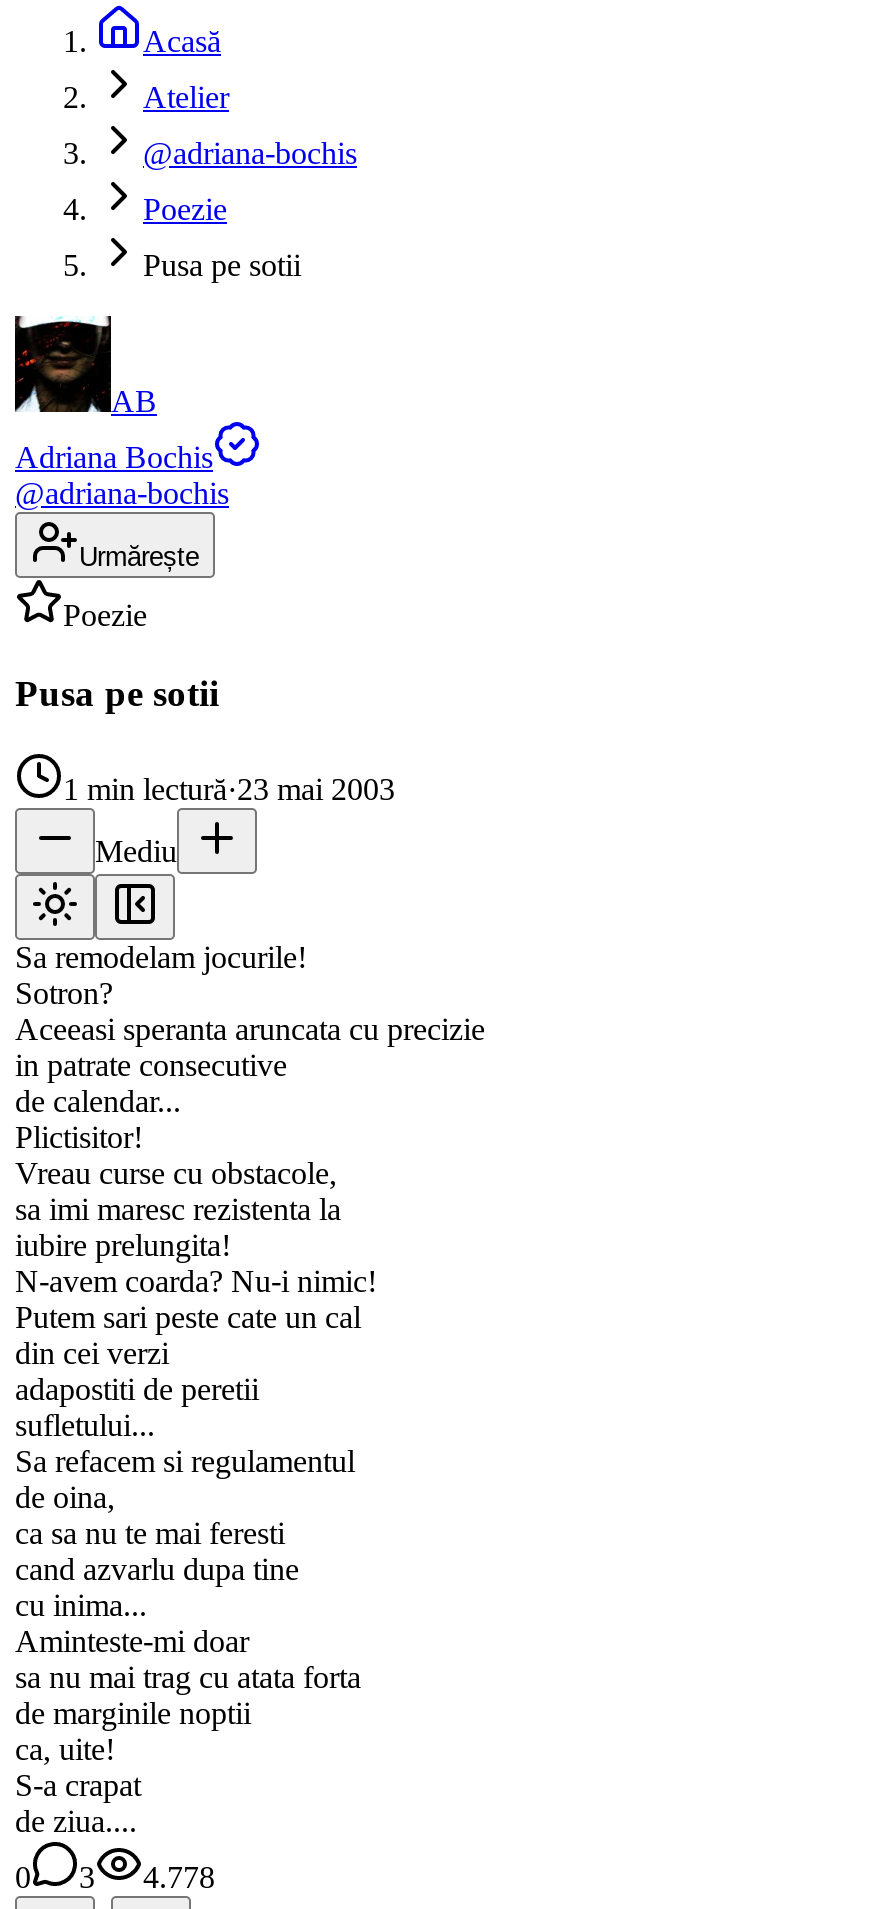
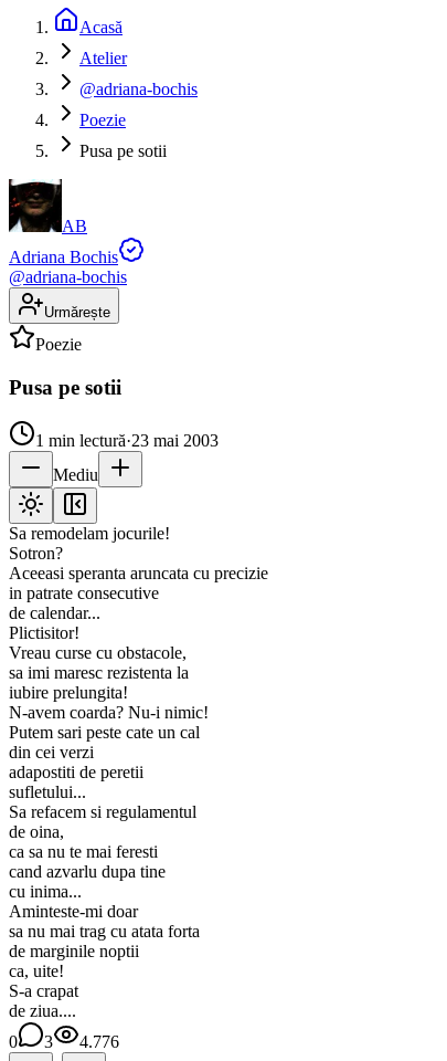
[15,1861,215,1895] 0 3 4.778 -> [9,1033,119,1051] 0 3 4.776

